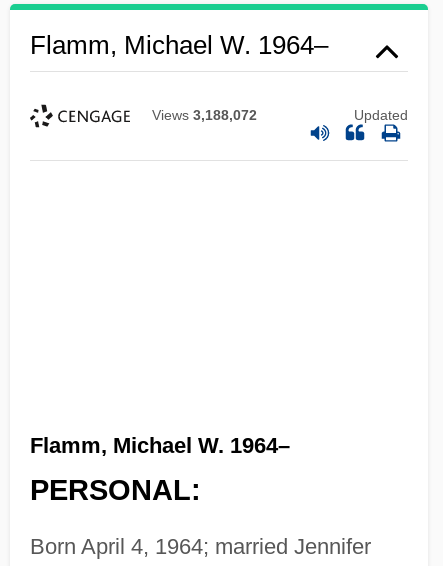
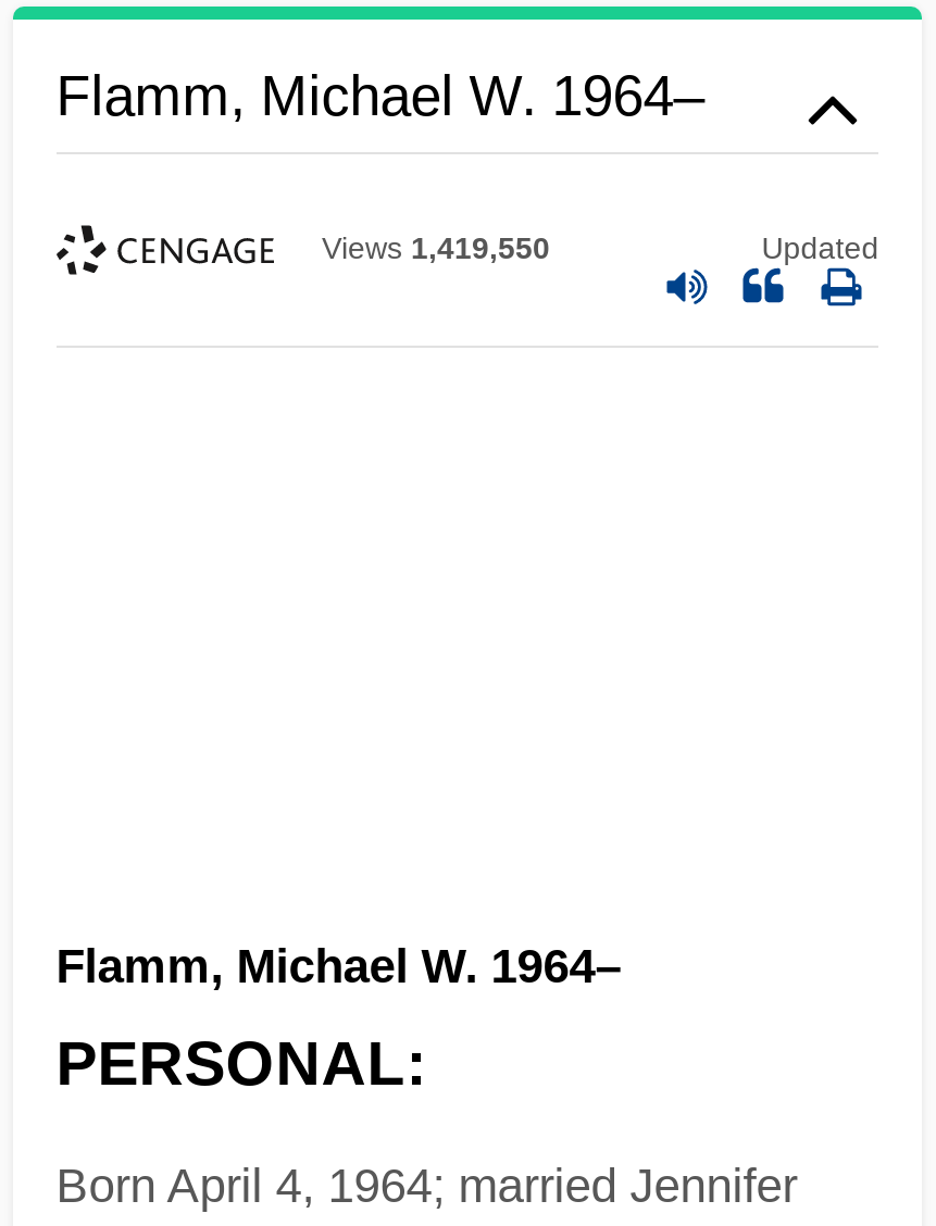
[152,107,257,123] Views 3,188,072 -> [322,232,550,266] Views 1,419,550

